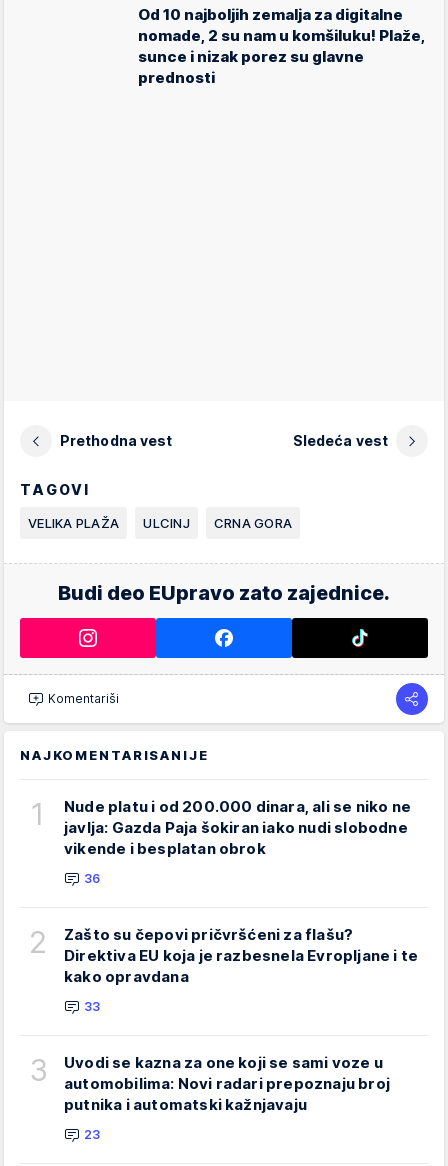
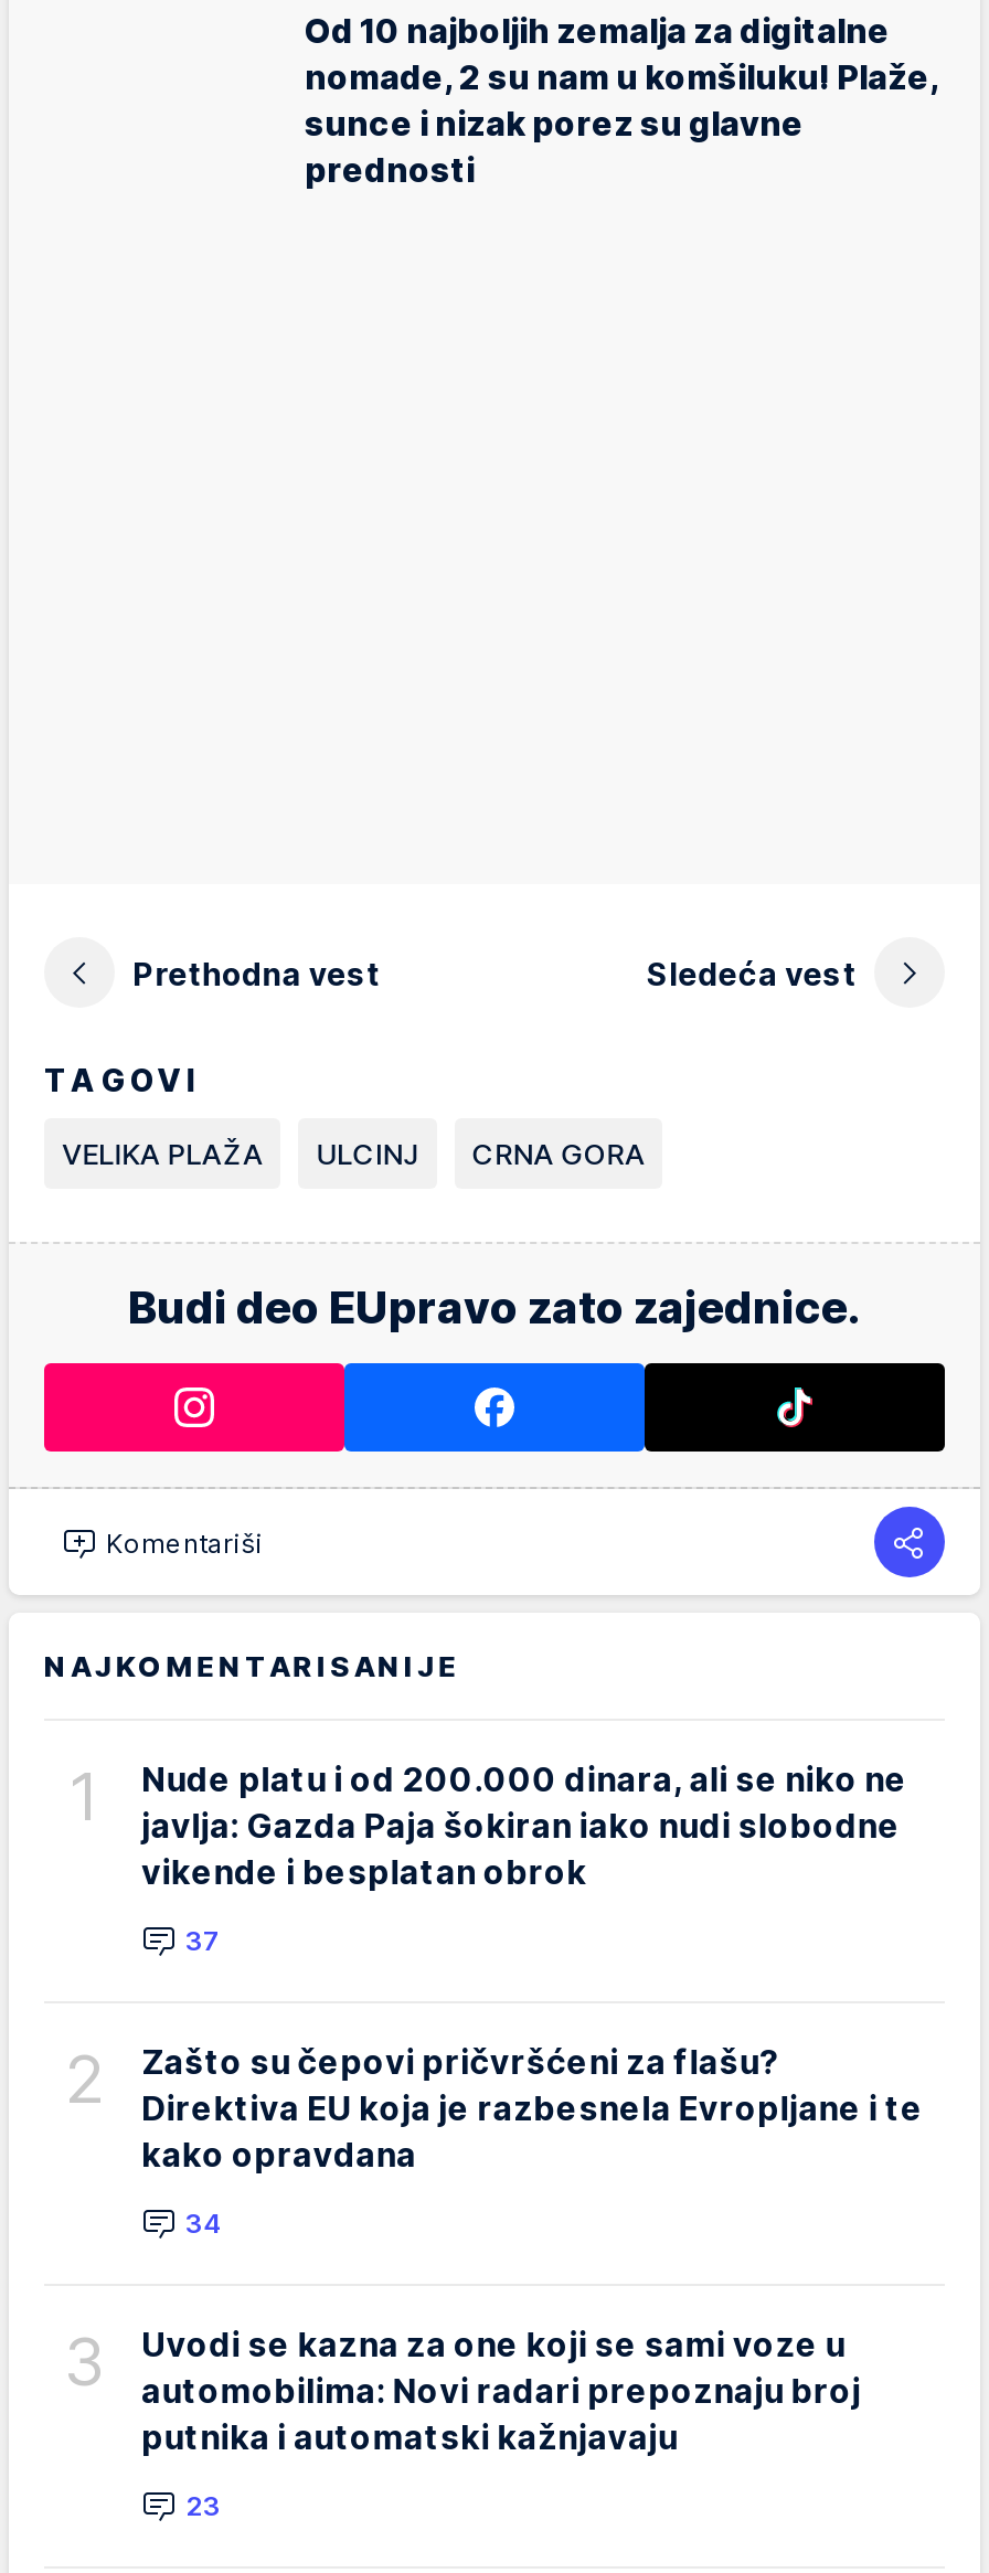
[84,871,100,886] 36 -> [185,1923,221,1956] 37
[84,999,100,1014] 33 -> [185,2205,221,2239] 34

